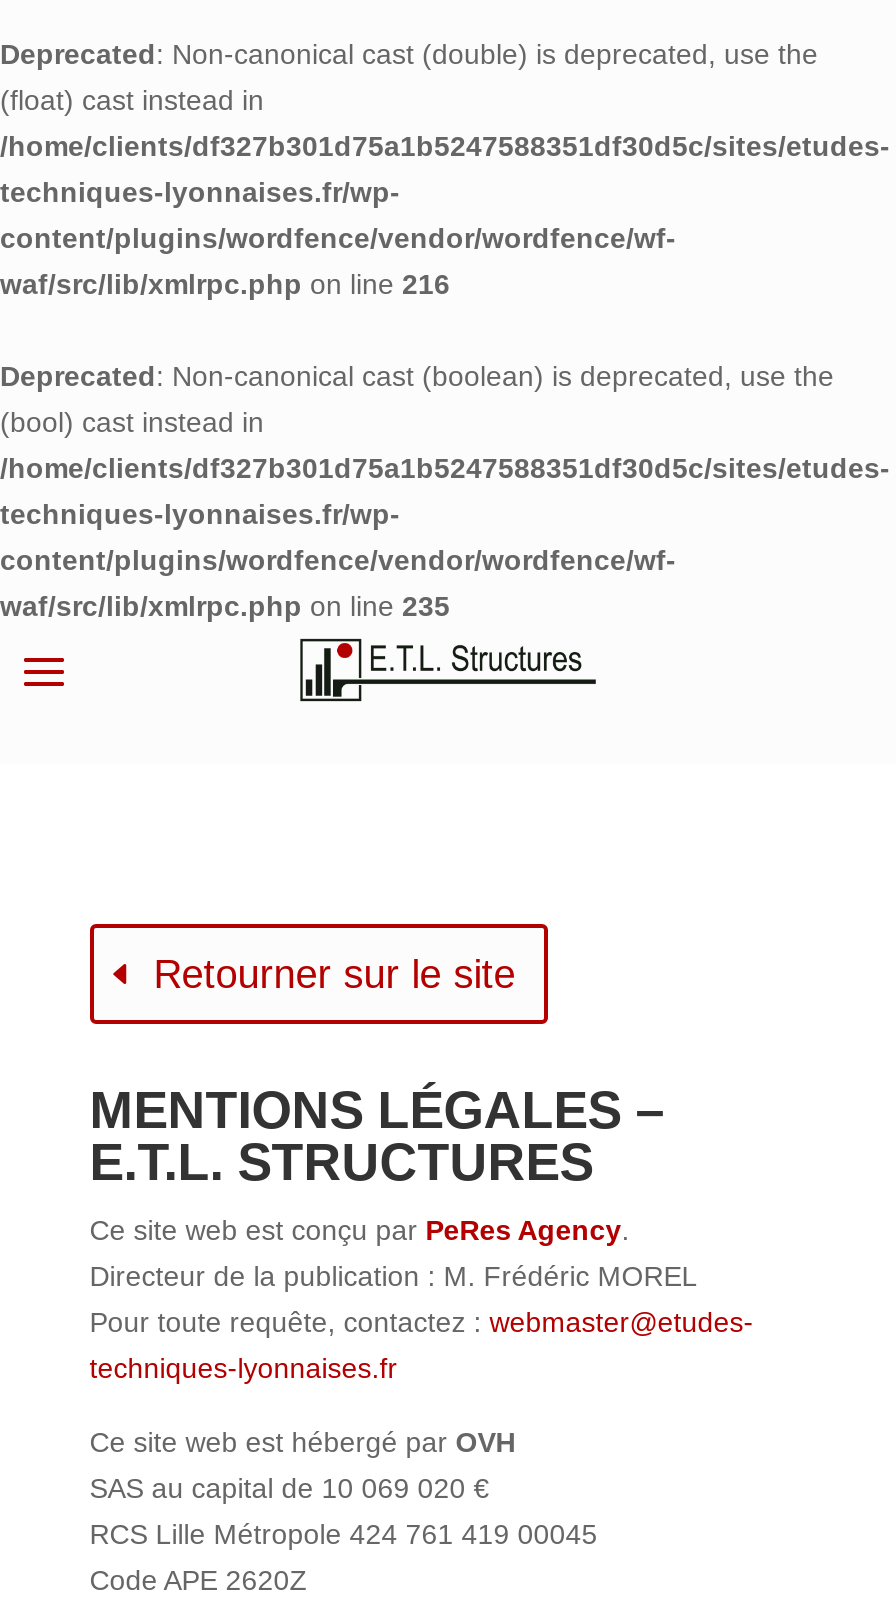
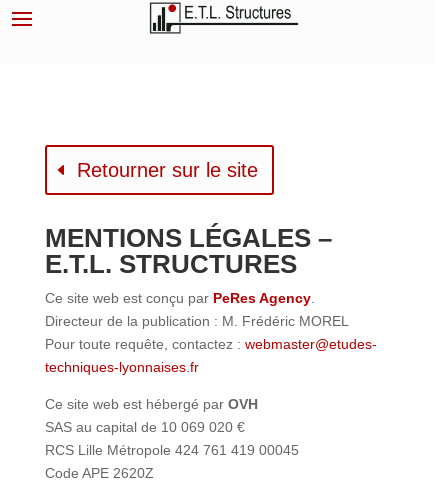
[0,38,890,622] Deprecated: Non-canonical cast (double) is deprecated, use the | (float) cast instead in | /home/clients/df327b301d75a1b5247588351df30d5c/sites/etudes- | techniques-lyonnaises.fr/wp- | content/plugins/wordfence/vendor/wordfence/wf- | waf/src/lib/xmlrpc.php on line 216 | Deprecated: Non-canonical cast (boolean) is deprecated, use the | (bool) cast instead in | /home/clients/df327b301d75a1b5247588351df30d5c/sites/etudes- | techniques-lyonnaises.fr/wp- | content/plugins/wordfence/vendor/wordfence/wf- | waf/src/lib/xmlrpc.php on line 235 -> none

